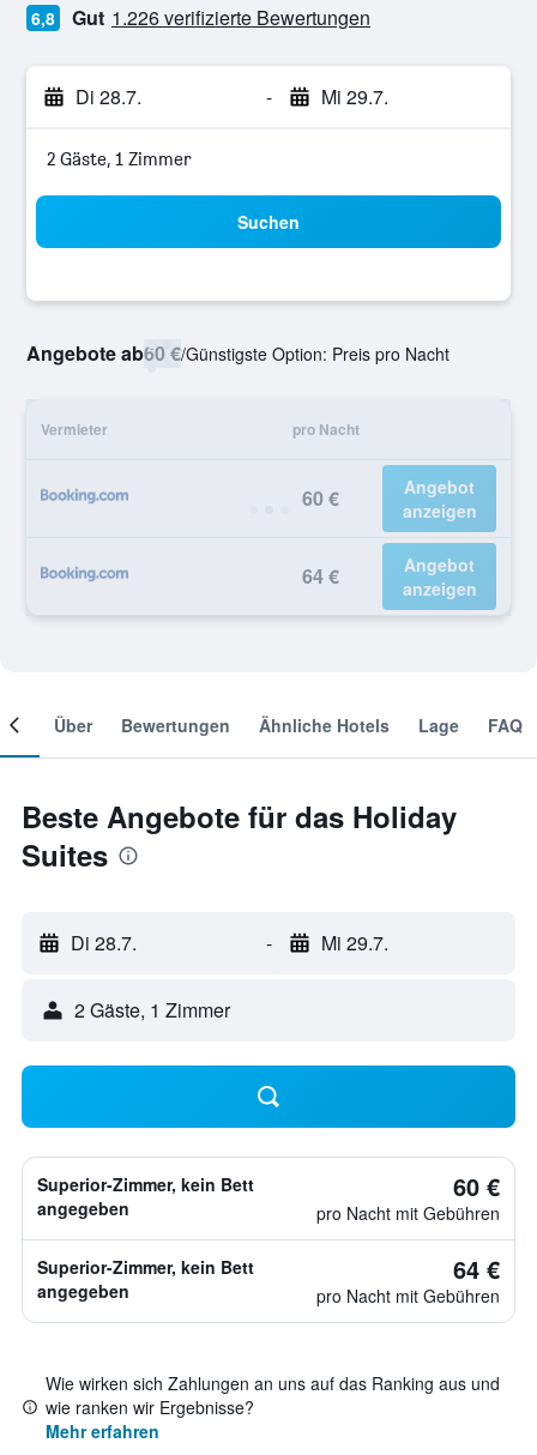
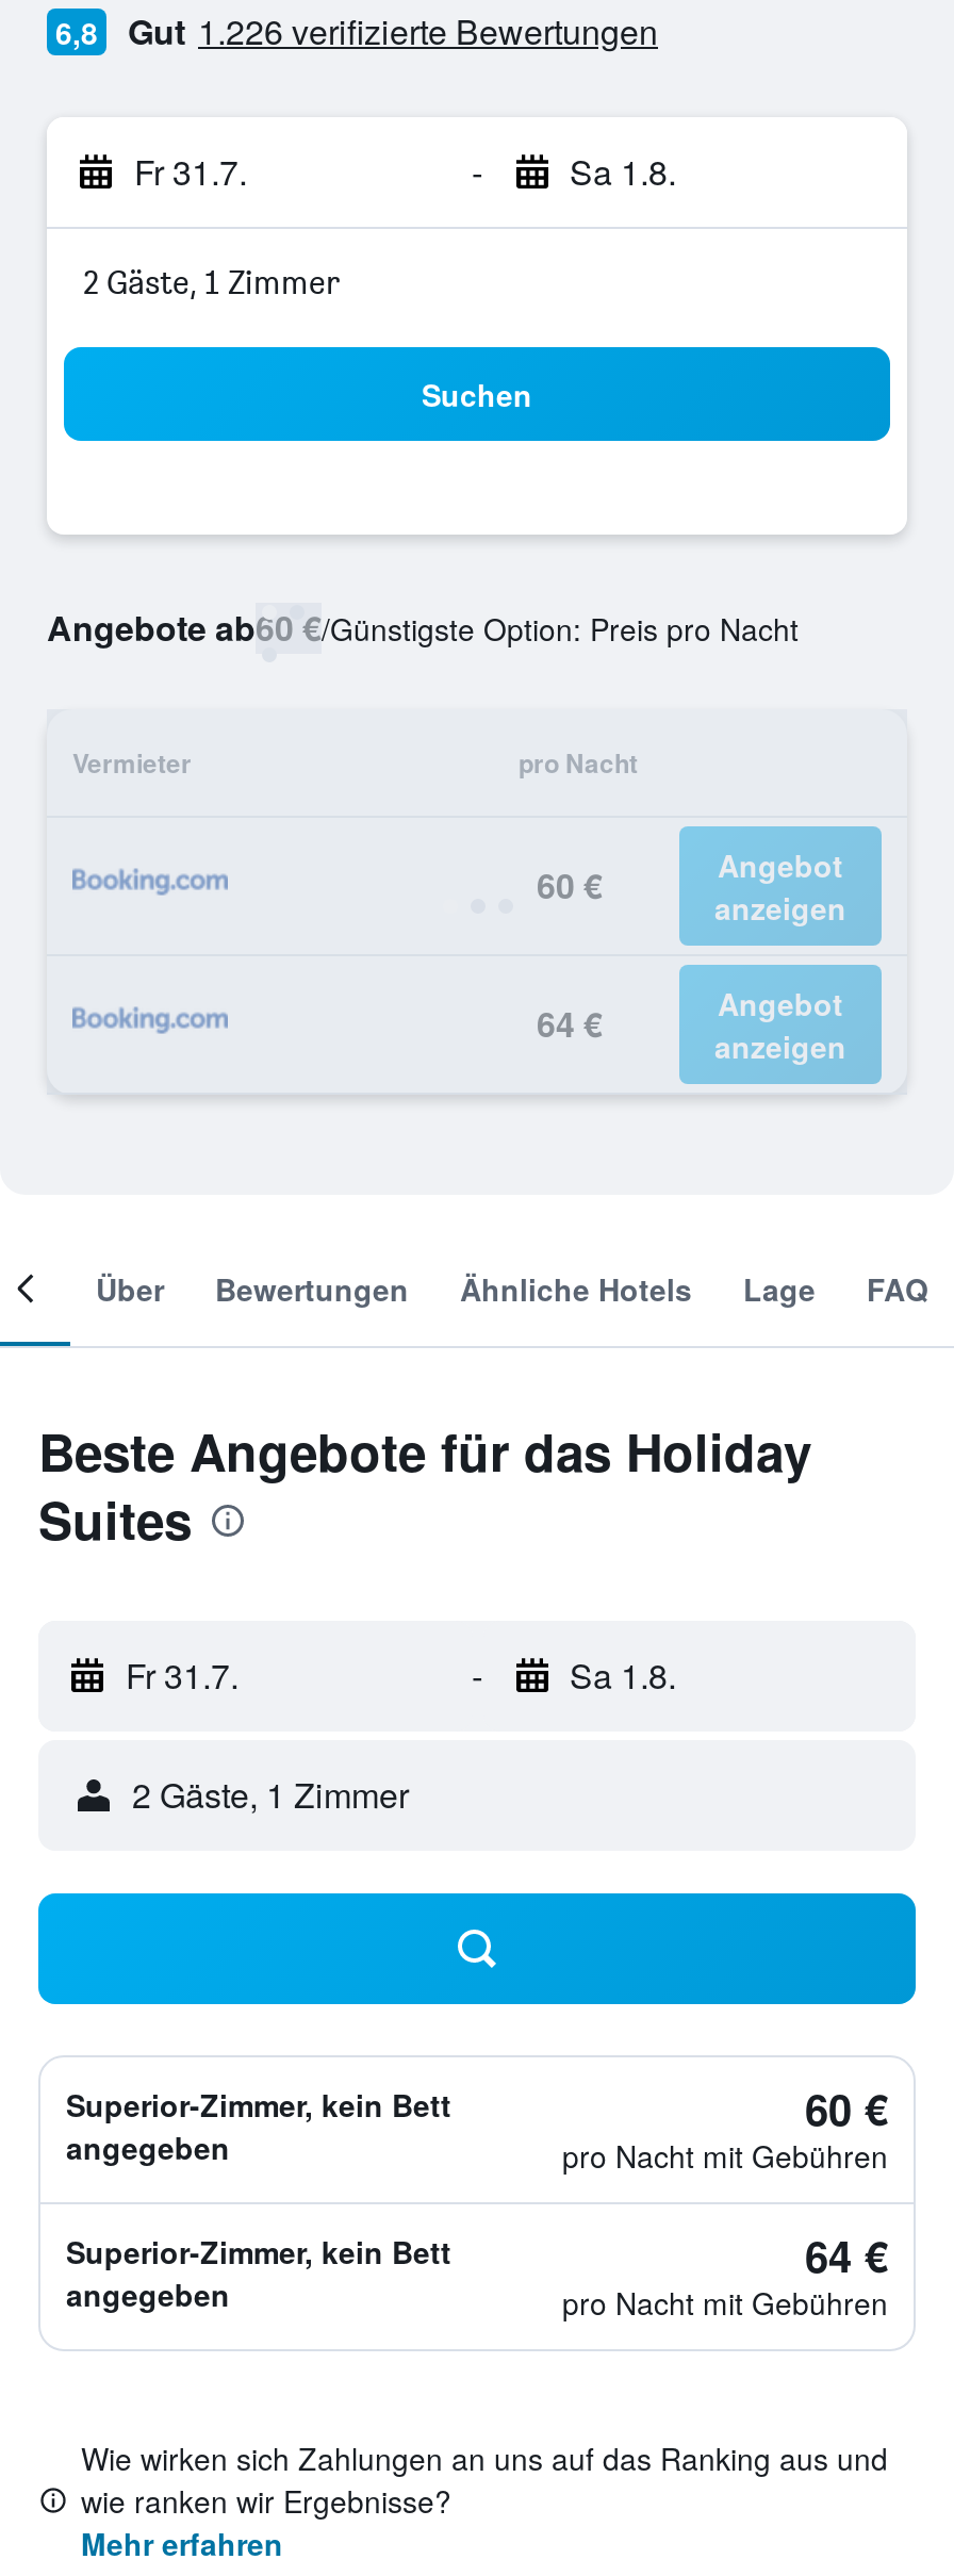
[76,83,141,110] Di 28.7. -> [134,147,247,196] Fr 31.7.
[321,83,388,110] Mi 29.7. -> [570,147,676,196] Sa 1.8.
[71,929,137,956] Di 28.7. -> [126,1651,238,1700] Fr 31.7.
[321,929,388,956] Mi 29.7. -> [570,1651,676,1700] Sa 1.8.

